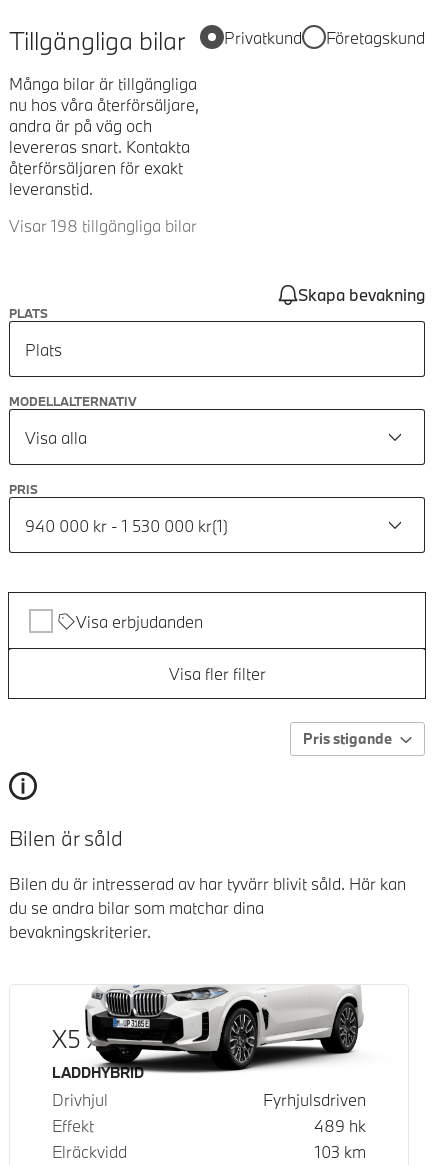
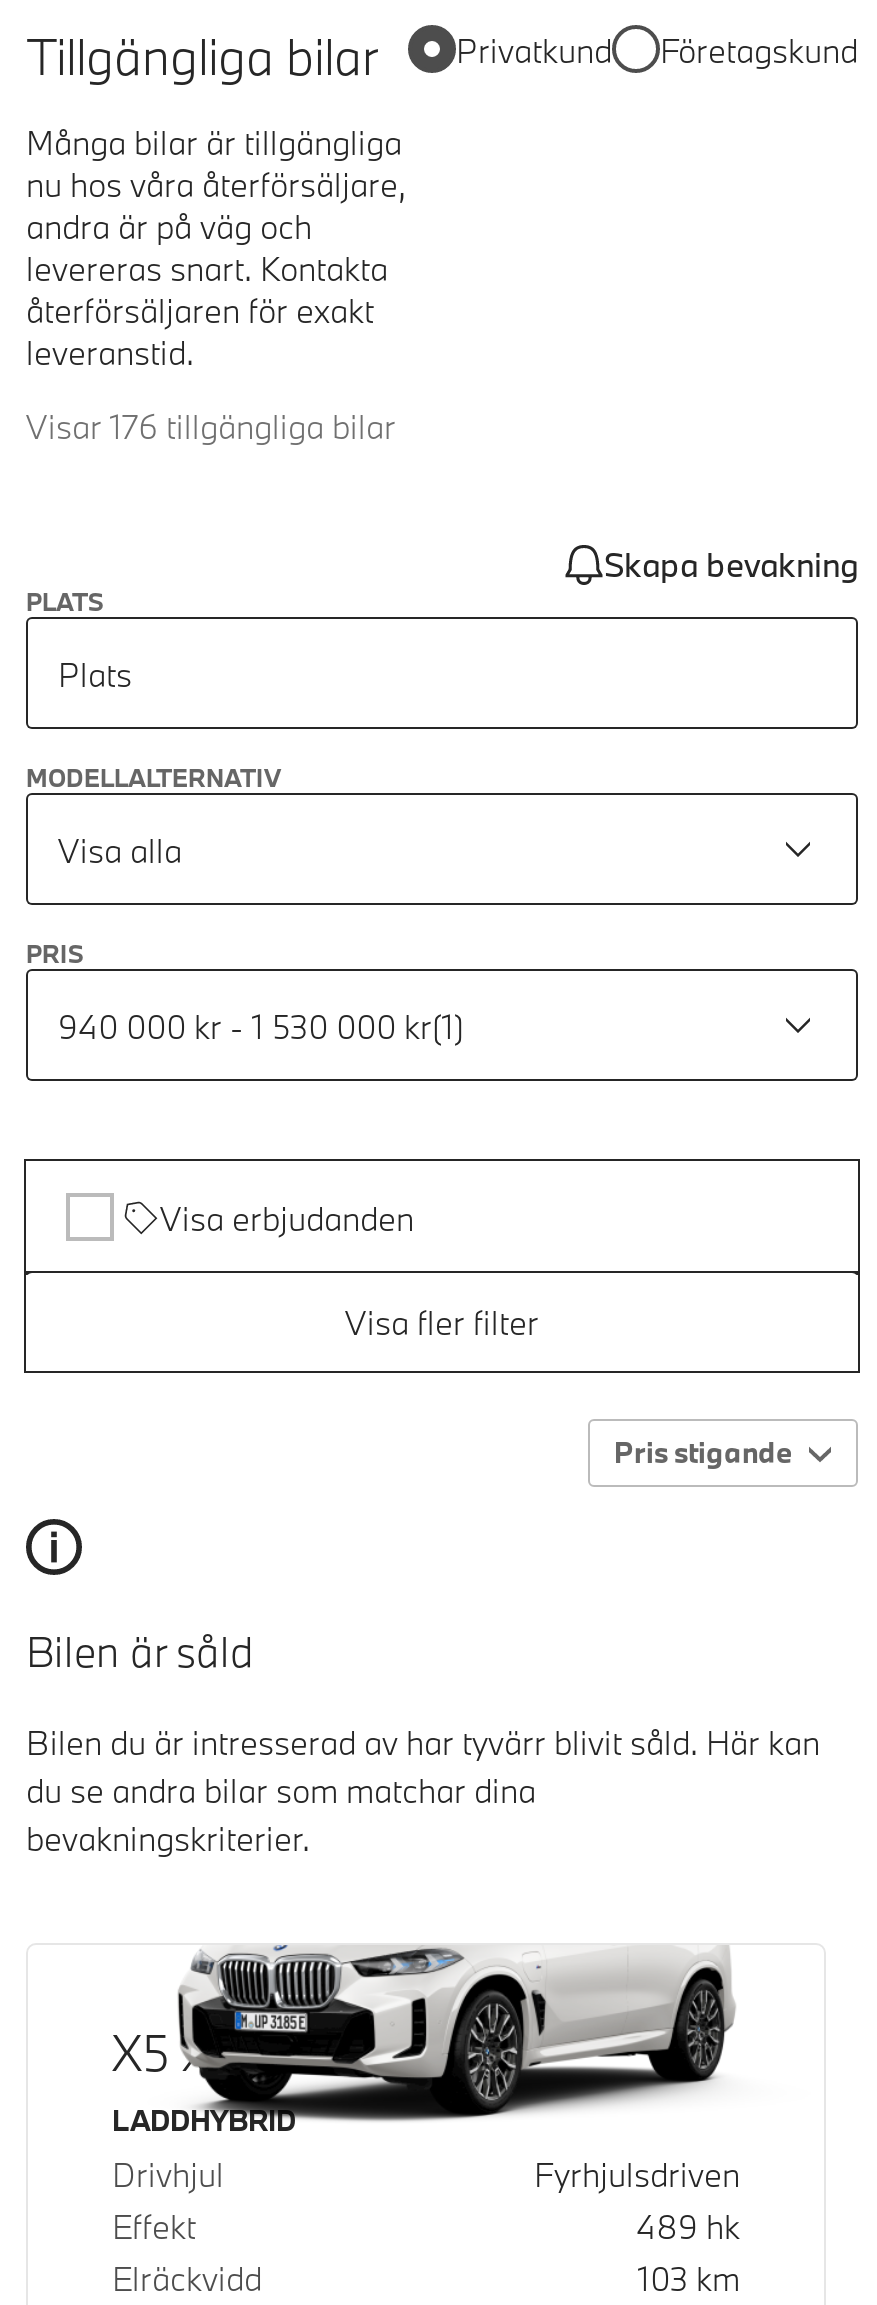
[9,215,197,236] Visar 198 tillgängliga bilar -> [26,405,396,447] Visar 176 tillgängliga bilar

